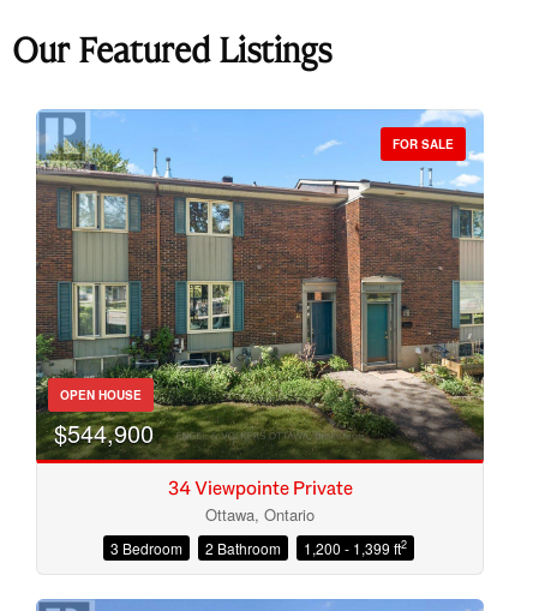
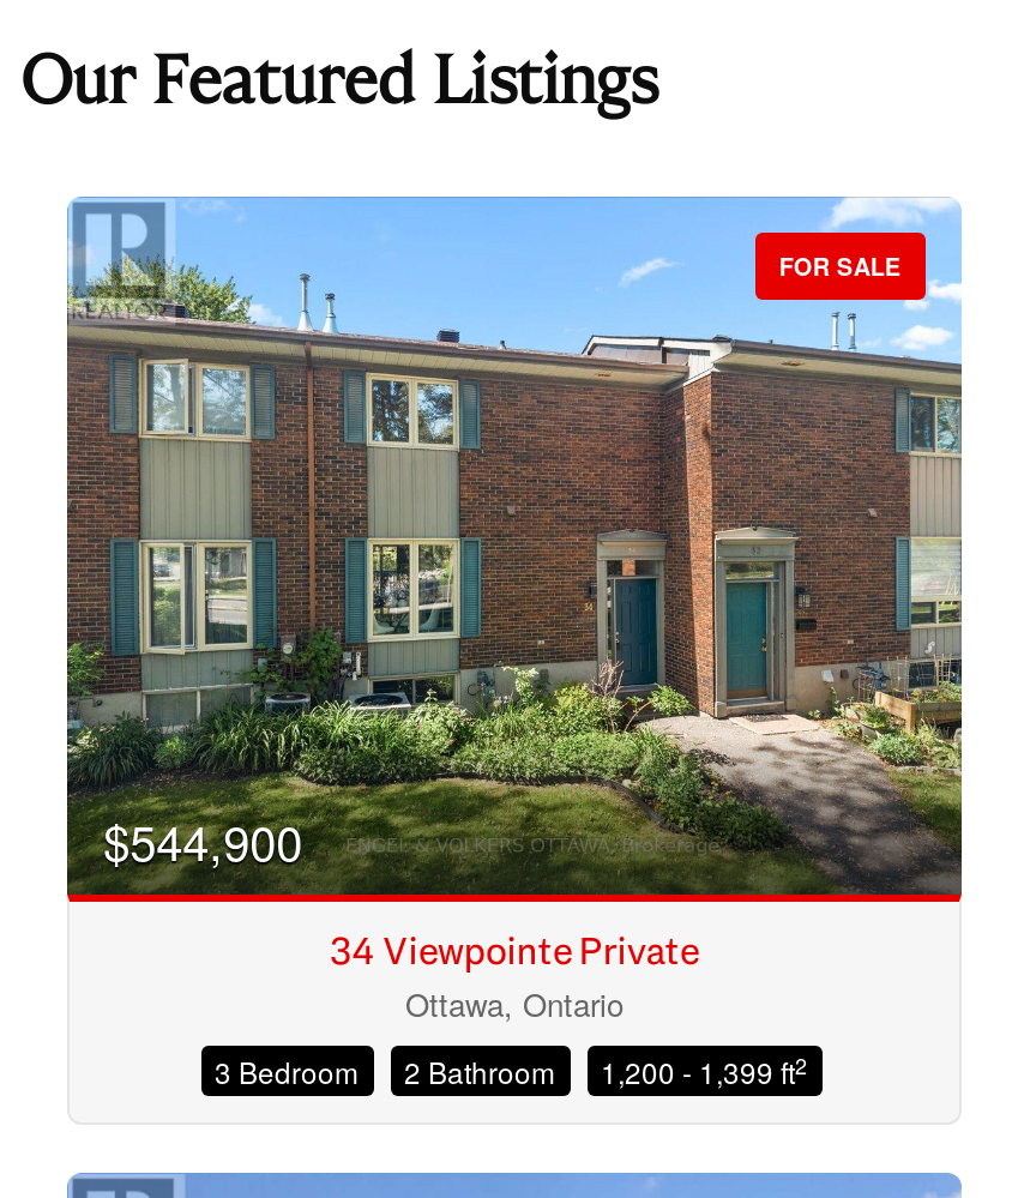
[60,386,142,403] OPEN HOUSE -> none

